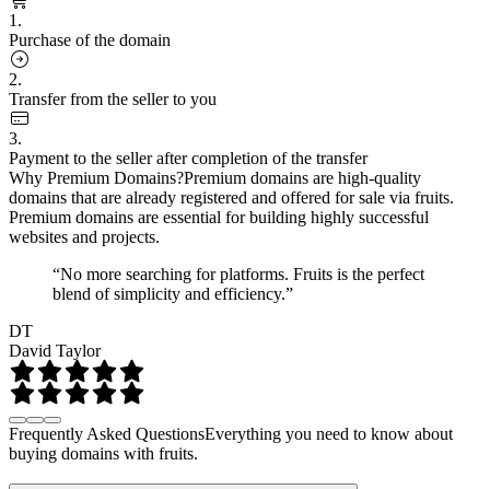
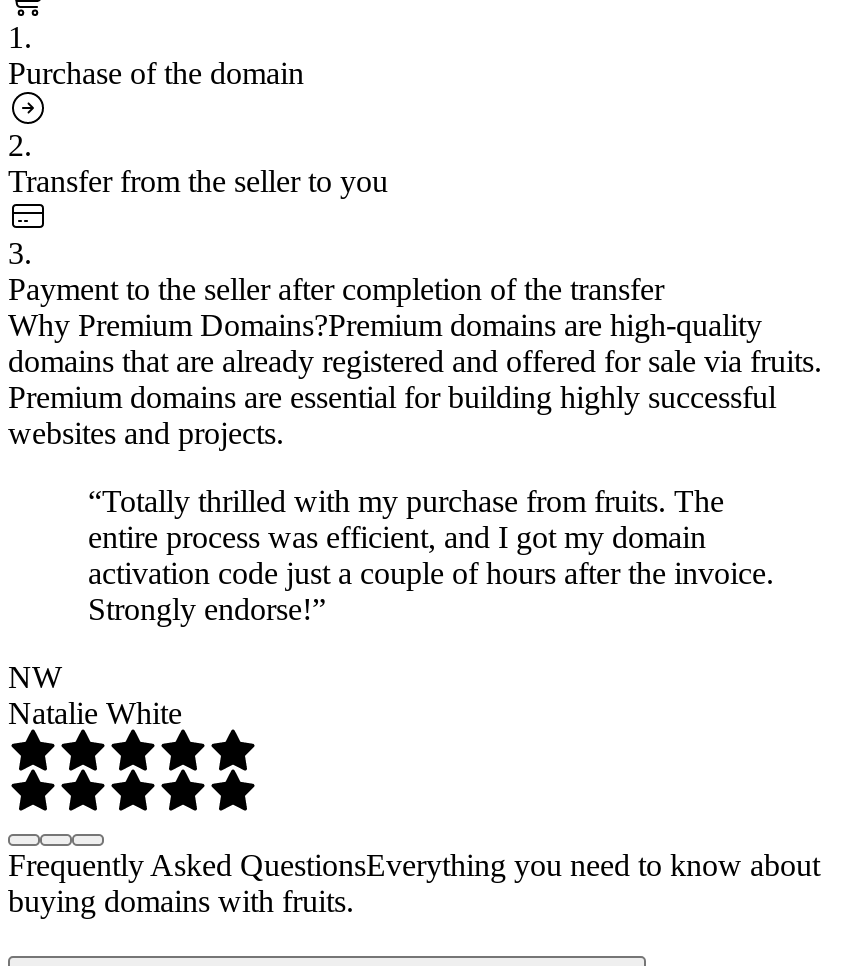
[52,264,424,303] “No more searching for platforms. Fruits is the perfect | blend of simplicity and efficiency.” -> [88,483,774,625] “Totally thrilled with my purchase from fruits. The | entire process was efficient, and I got my domain | activation code just a couple of hours after the invoice. | Strongly endorse!”
[9,321,101,359] DT | David Taylor -> [8,659,182,729] NW | Natalie White

